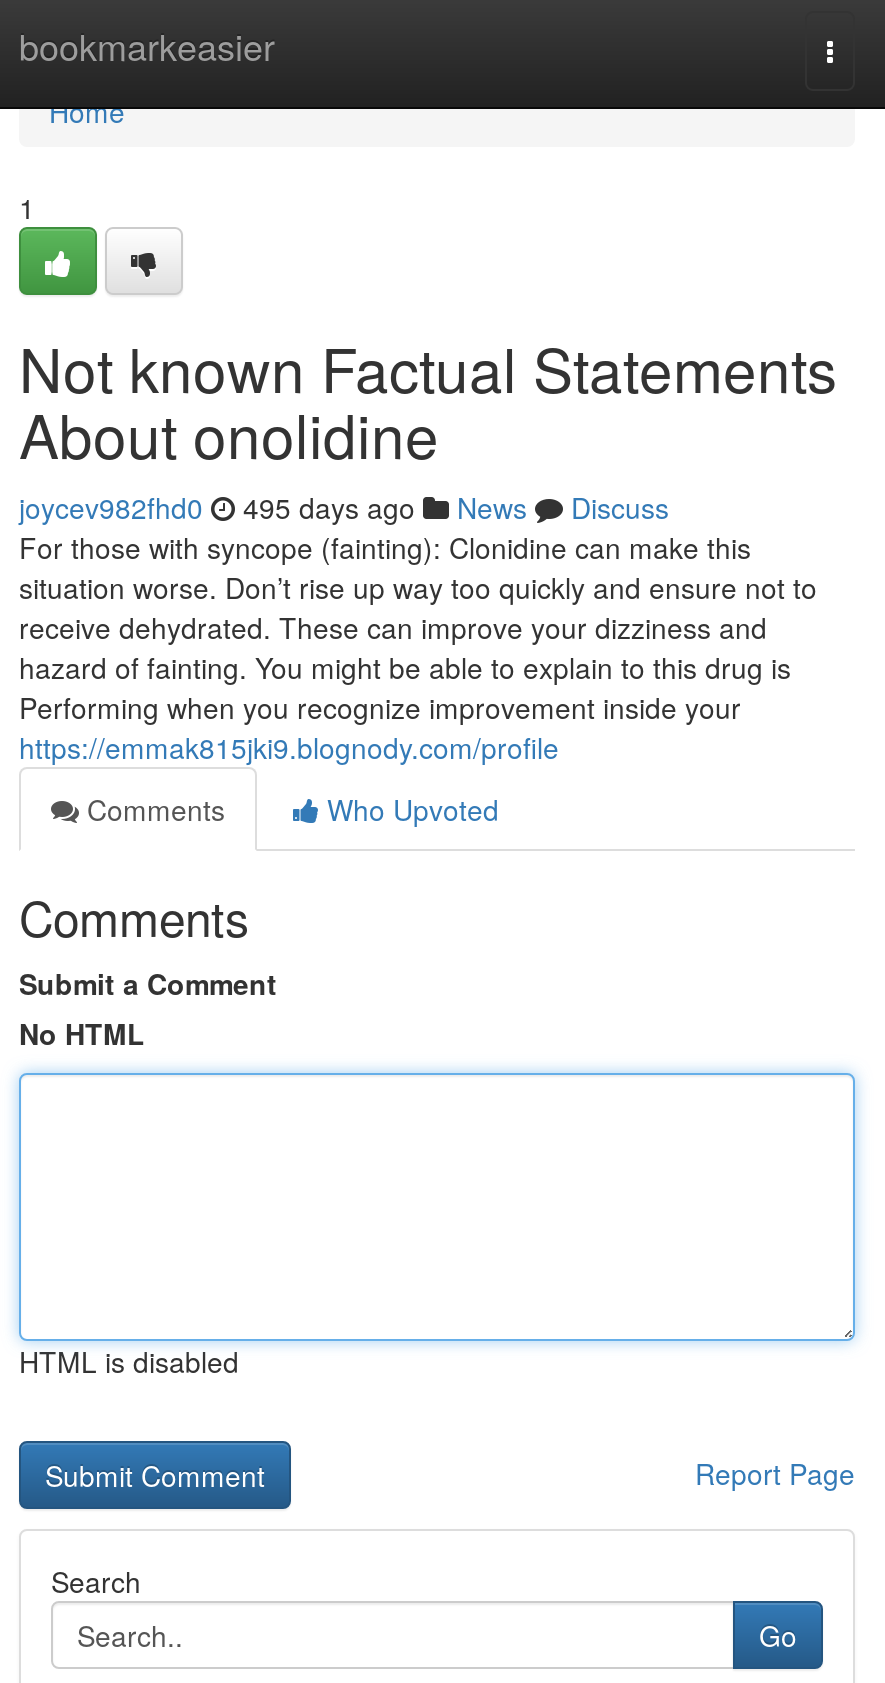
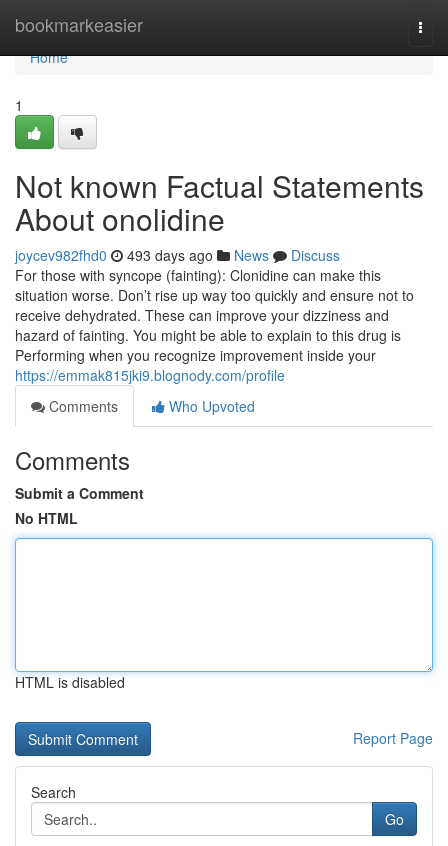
[19,487,669,527] joycev982fhd0 495 days ago News Discuss -> [15,245,340,265] joycev982fhd0 493 days ago News Discuss

